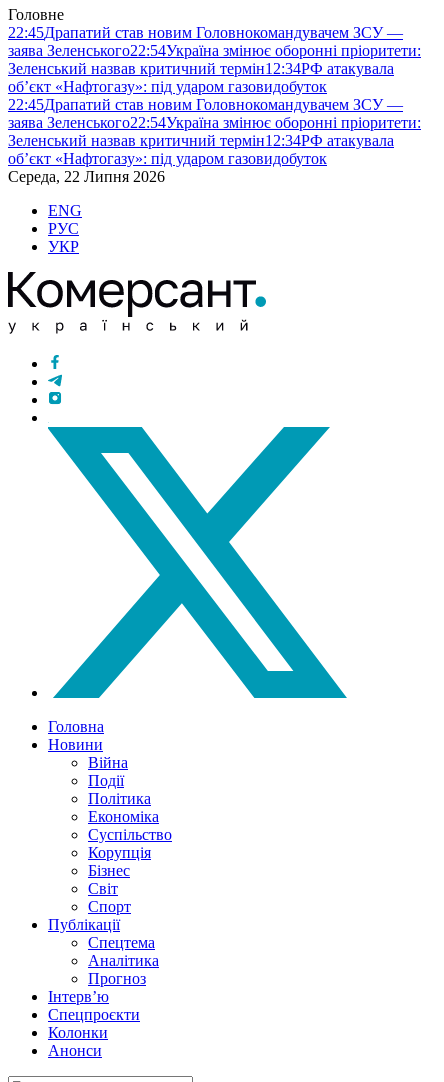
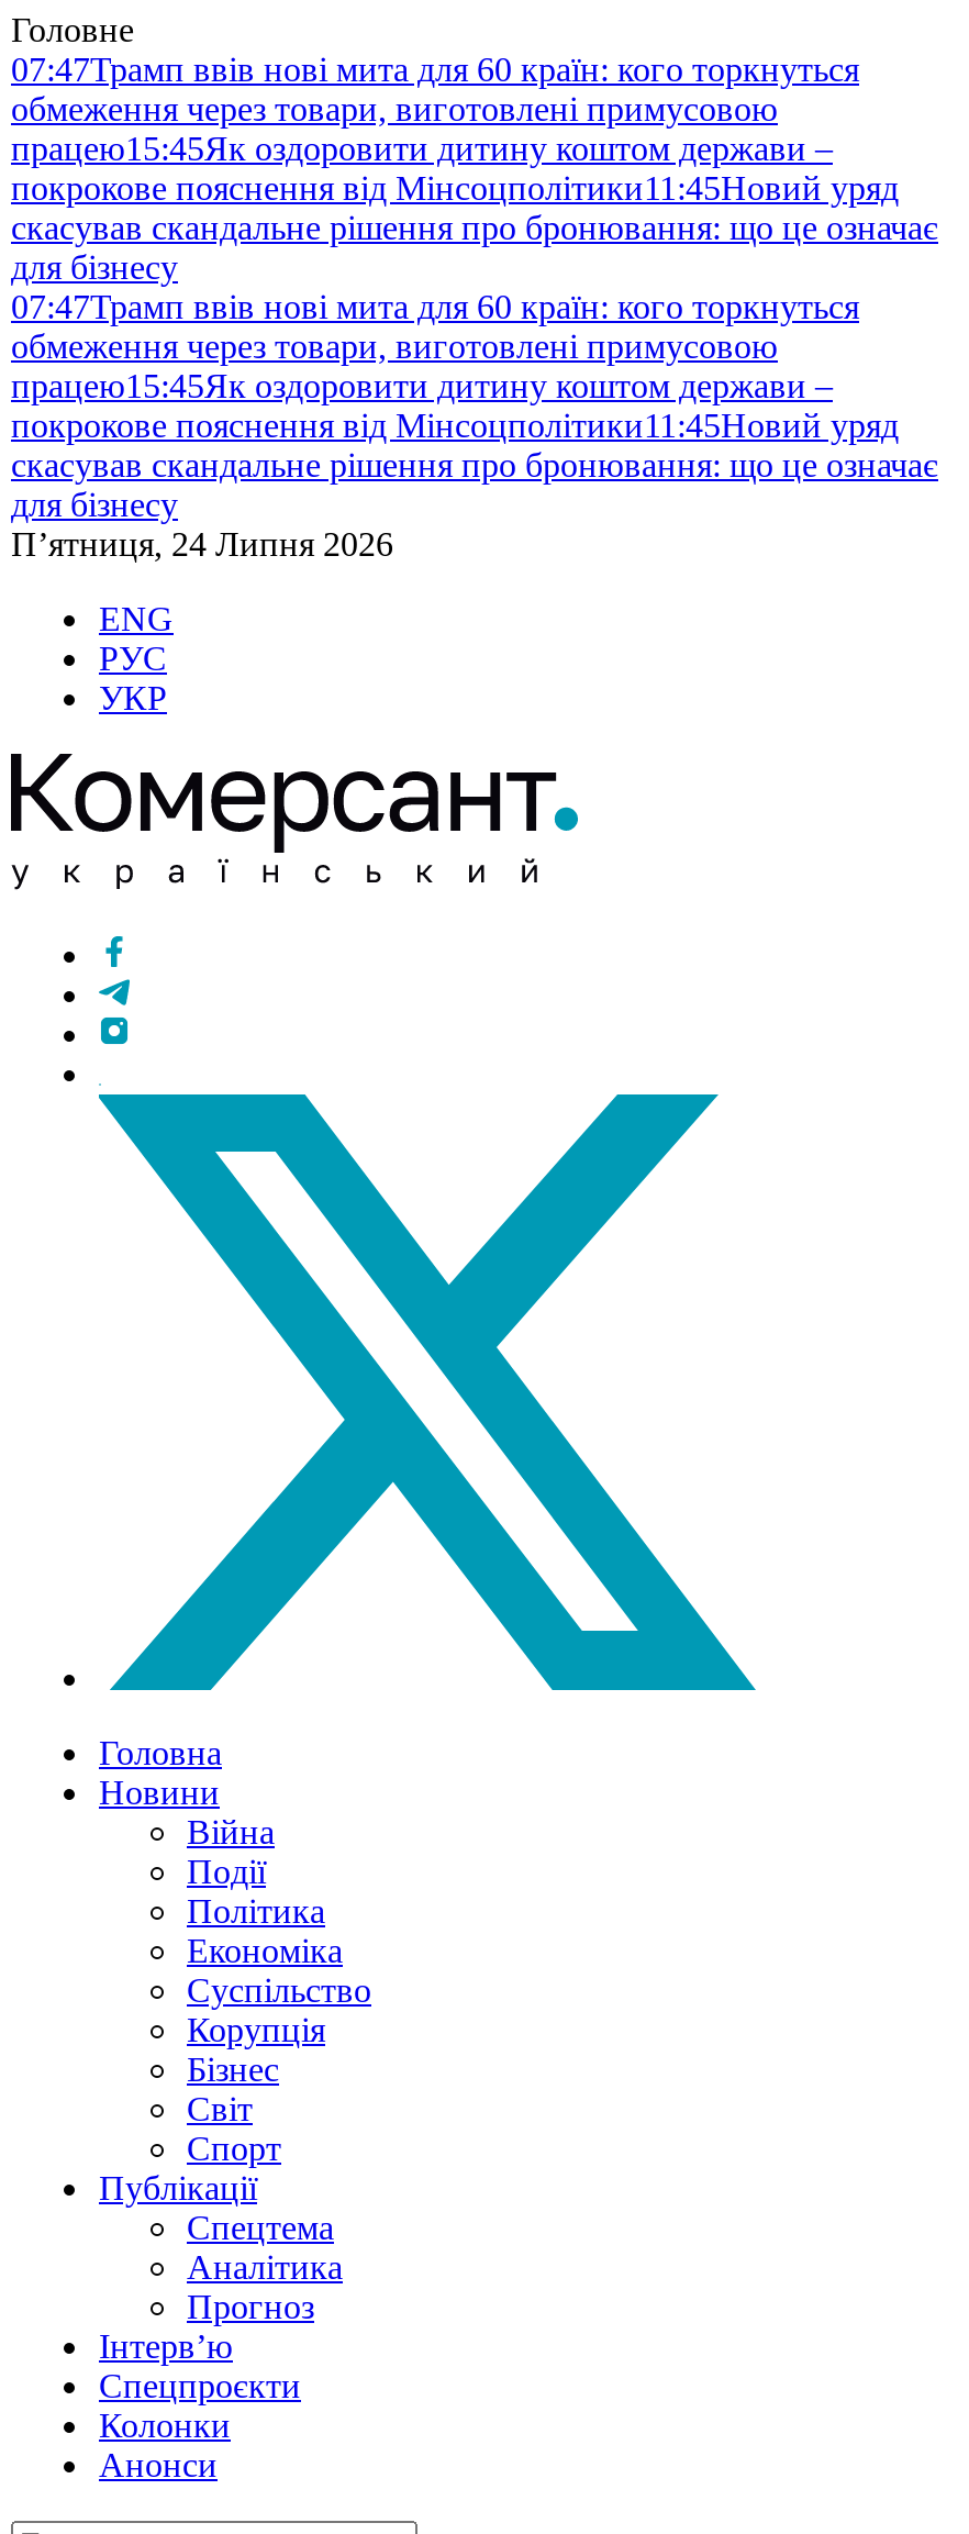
[8,24,421,185] 22:45Драпатий став новим Головнокомандувачем ЗСУ — | заява Зеленського22:54Україна змінює оборонні пріоритети: | Зеленський назвав критичний термін 12:34РФ атакувала | об’єкт «Нафтогазу»: під ударом газовидобуток | 22:45Драпатий став новим Головнокомандувачем ЗСУ — | заява Зеленського22:54Україна змінює оборонні пріоритети: | Зеленський назвав критичний термін 12:34РФ атакувала | об’єкт «Нафтогазу»: під ударом газовидобуток | Середа, 22 Липня 2026 -> [11,51,938,563] 07:47Трамп ввів нові мита для 60 країн: кого торкнуться | обмеження через товари, виготовлені примусовою | працею15:45Як оздоровити дитину коштом держави – | покрокове пояснення від Мінсоцполітики11:45Новий уряд | скасував скандальне рішення про бронювання: що це означає | для бізнесу | 07:47Трамп ввів нові мита для 60 країн: кого торкнуться | обмеження через товари, виготовлені примусовою | працею15:45Як оздоровити дитину коштом держави – | покрокове пояснення від Мінсоцполітики11:45Новий уряд | скасував скандальне рішення про бронювання: що це означає | для бізнесу | П’ятниця, 24 Липня 2026

